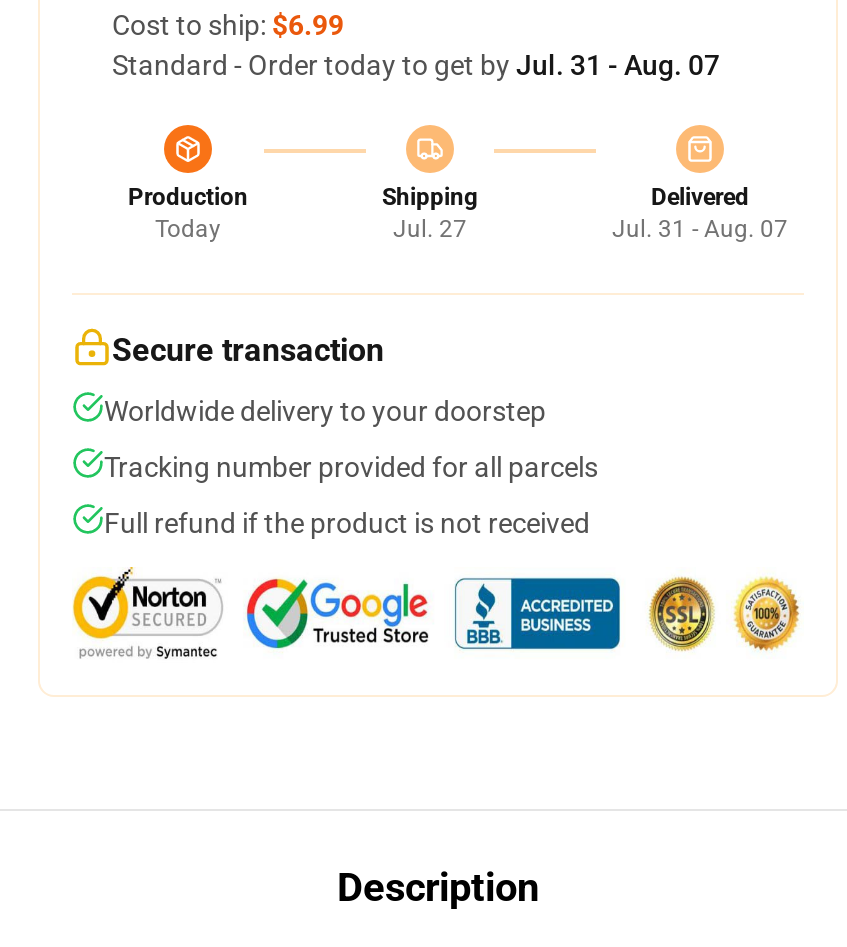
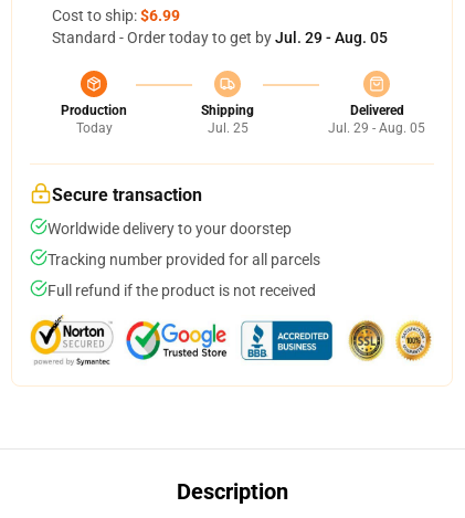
[112,49,720,81] Standard - Order today to get by Jul. 31 - Aug. 07 -> [52,29,388,46] Standard - Order today to get by Jul. 29 - Aug. 05
[393,215,467,243] Jul. 27 -> [207,120,248,136] Jul. 25
[612,215,788,243] Jul. 31 - Aug. 07 -> [328,120,425,136] Jul. 29 - Aug. 05

